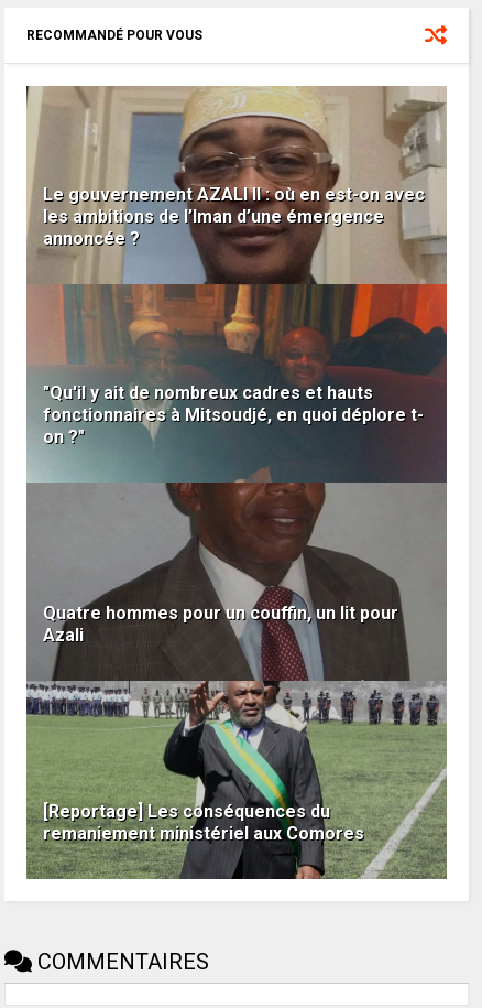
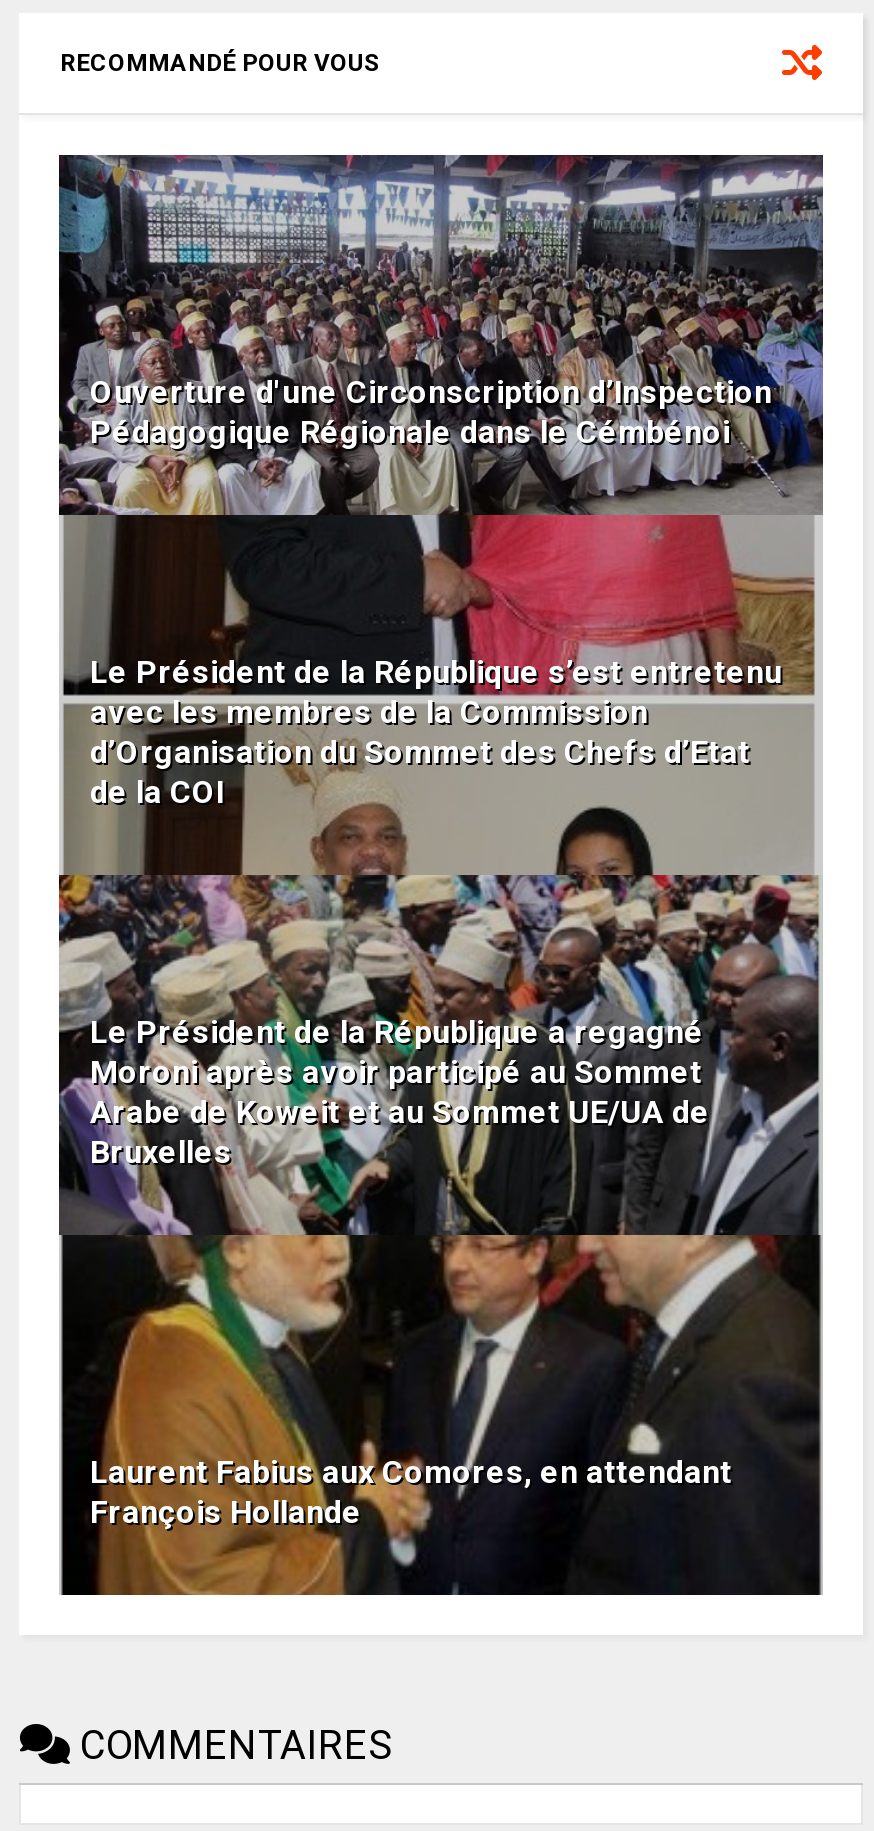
[25,85,448,880] [image] | Le gouvernement AZALI II : où en est-on avec | les ambitions de l’Iman d’une émergence | annoncée ? -> [57,153,823,1597] [image] | Ouverture d'une Circonscription d’Inspection | Pédagogique Régionale dans le Cémbénoi
[43,382,424,447] "Qu'il y ait de nombreux cadres et hauts | fonctionnaires à Mitsoudjé, en quoi déplore t- | on ?" -> [90,653,782,811] Le Président de la République s’est entretenu | avec les membres de la Commission | d’Organisation du Sommet des Chefs d’Etat | de la COI
[43,603,399,646] Quatre hommes pour un couffin, un lit pour | Azali -> [90,1013,710,1171] Le Président de la République a regagné | Moroni après avoir participé au Sommet | Arabe de Koweit et au Sommet UE/UA de | Bruxelles
[43,801,365,844] [Reportage] Les conséquences du | remaniement ministériel aux Comores -> [90,1453,732,1531] Laurent Fabius aux Comores, en attendant | François Hollande

